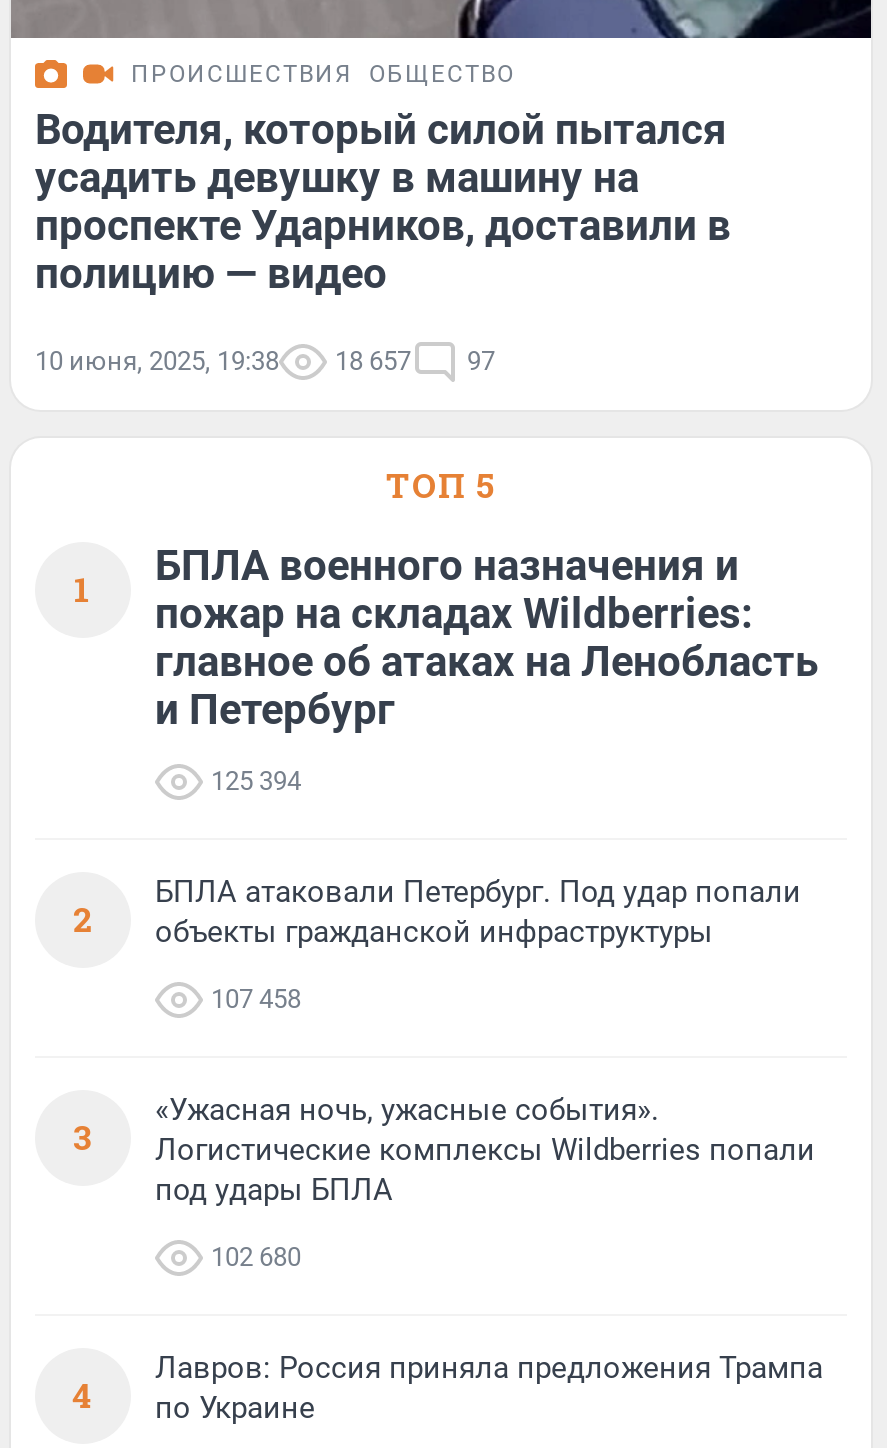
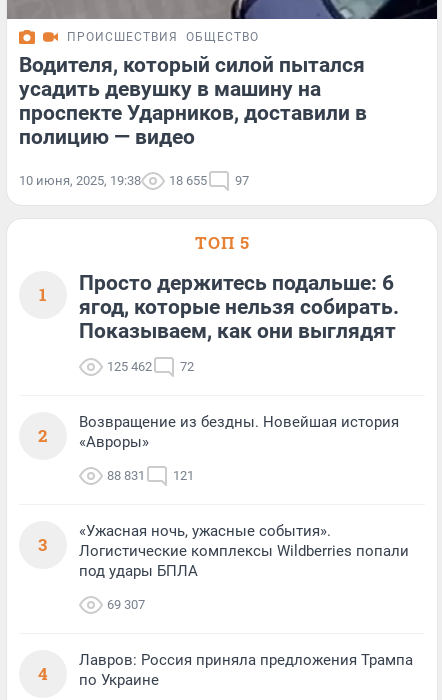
[35,345,495,375] 10 июня, 2025, 19:38 18 657 97 -> [19,173,249,188] 10 июня, 2025, 19:38 18 655 97
[155,541,819,733] БПЛА военного назначения и | пожар на складах Wildberries: | главное об атаках на Ленобласть | и Петербург -> [79,271,399,343] Просто держитесь подальше: 6 | ягод, которые нельзя собирать. | Показываем, как они выглядят
[211,765,301,795] 125 394 -> [107,359,194,374] 125 462 | 72
[155,873,801,949] БПЛА атаковали Петербург. Под удар попали | объекты гражданской инфраструктуры -> [79,413,399,451] Возвращение из бездны. Новейшая история | «Авроры»
[211,983,301,1013] 107 458 -> [107,468,194,483] 88 831 | 121
[211,1241,301,1271] 102 680 -> [107,597,145,612] 69 307

